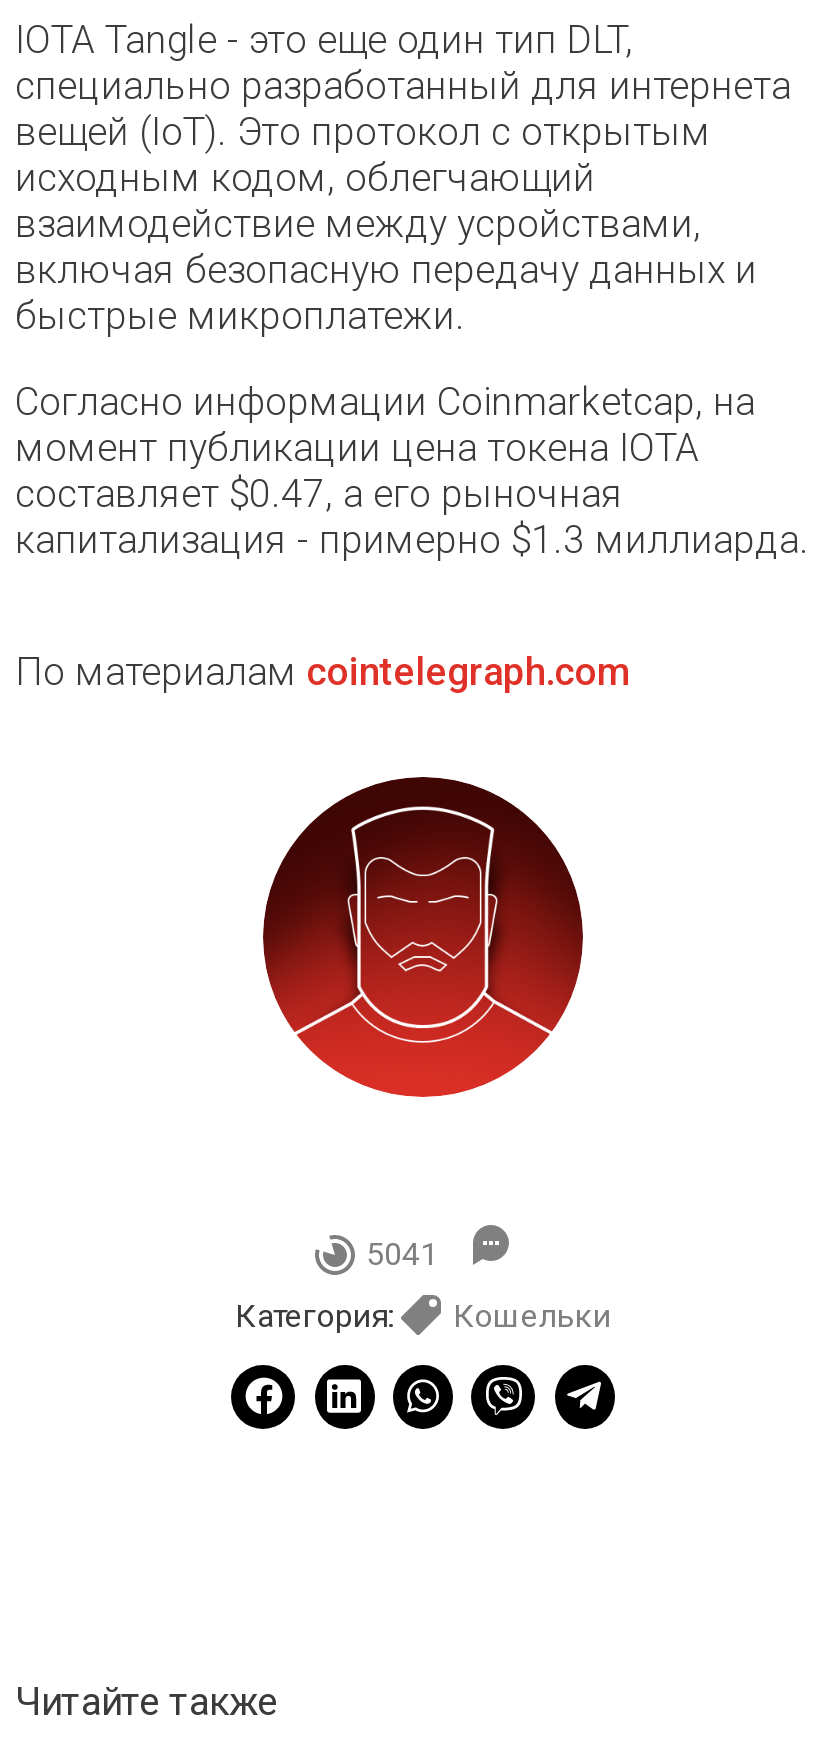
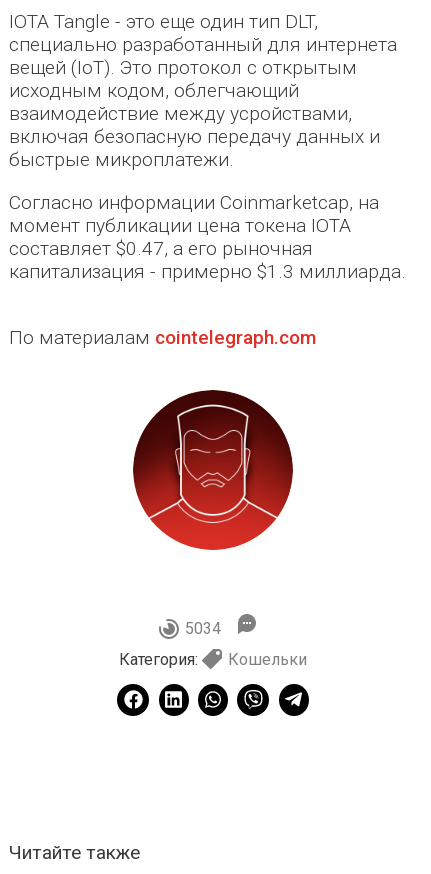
[366,1235,438,1273] 5041 -> [184,619,220,638] 5034

